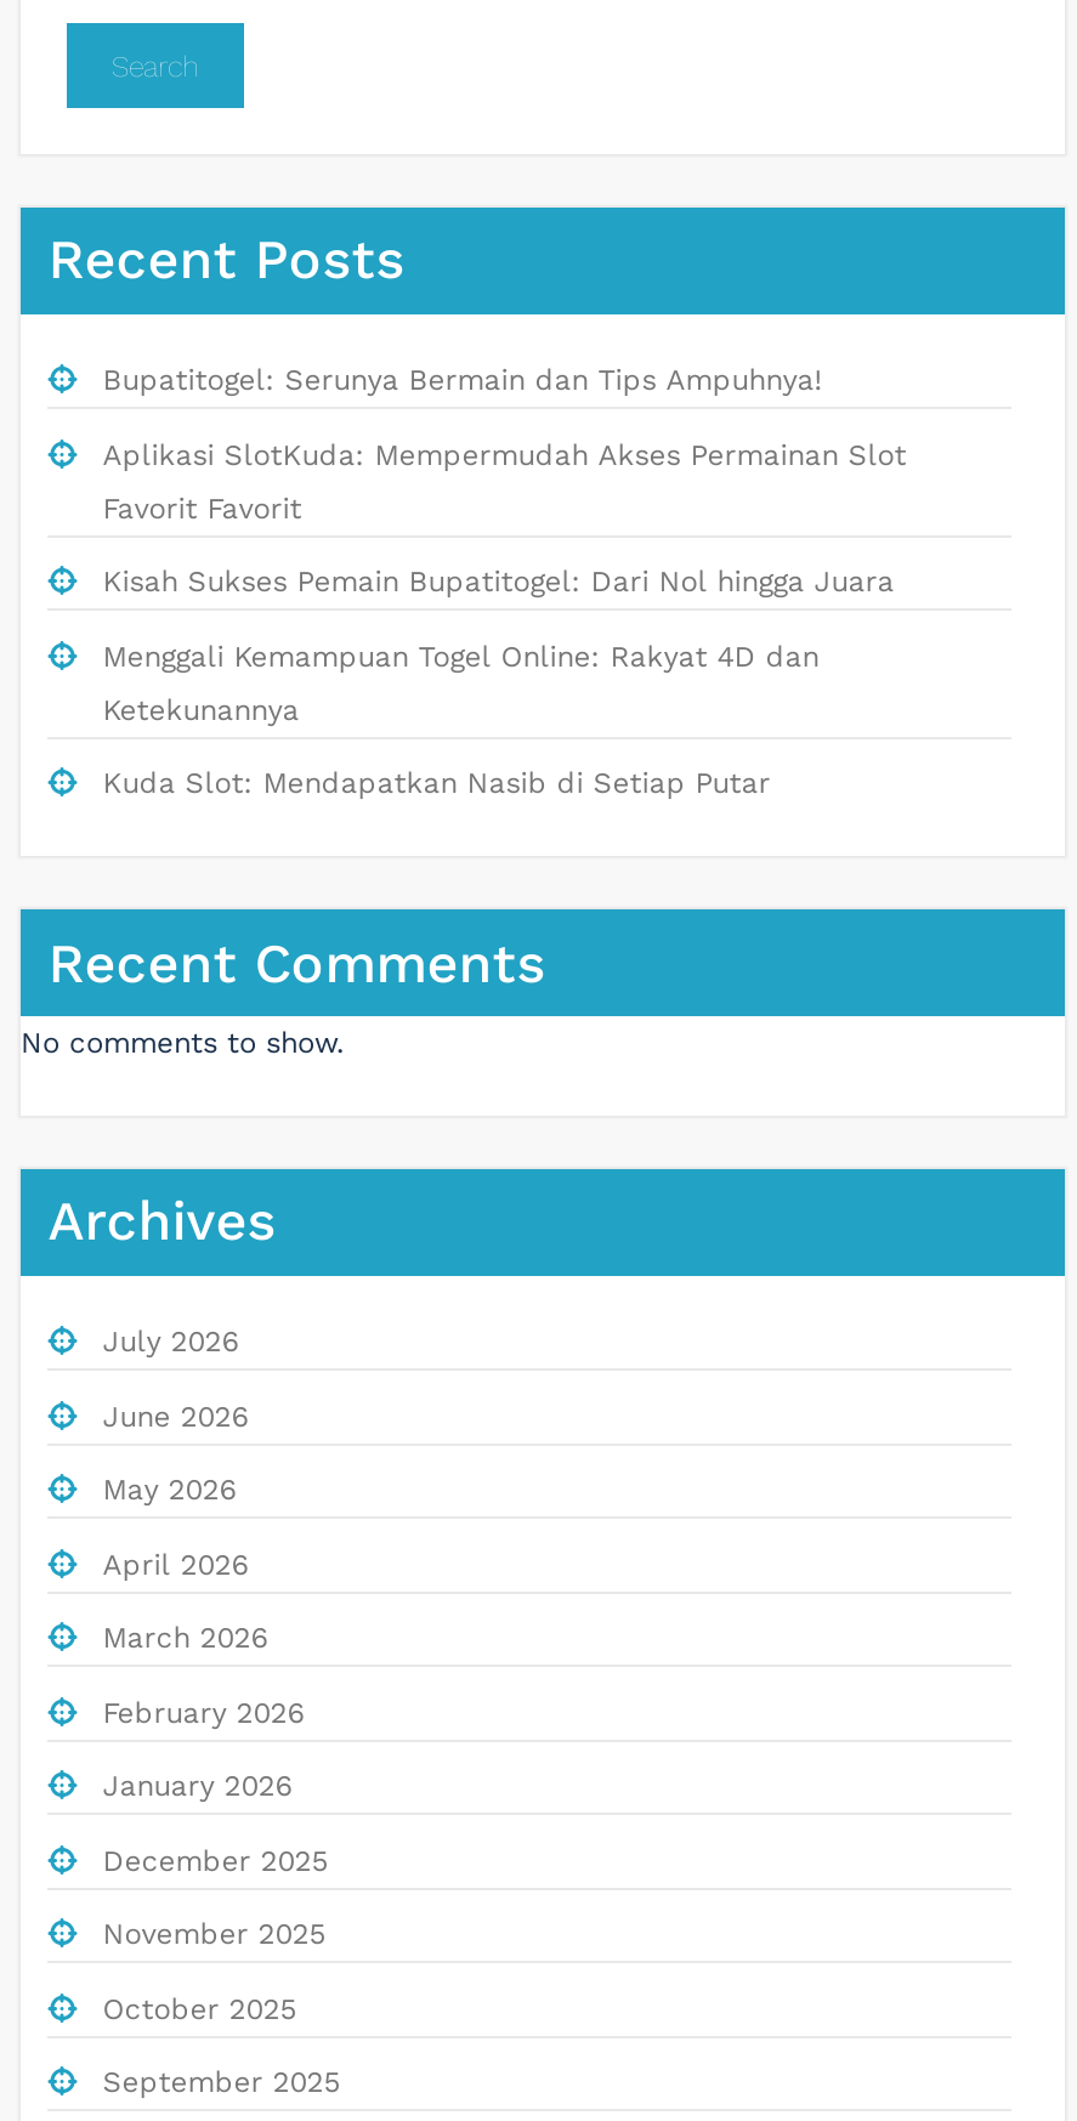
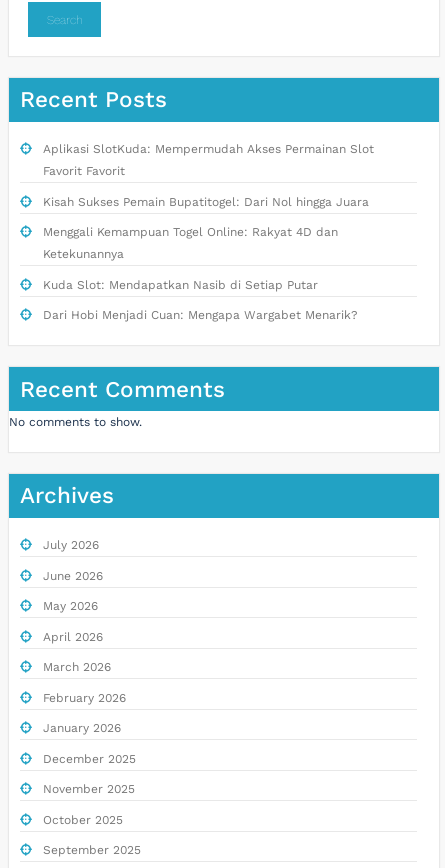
[103,363,822,397] Bupatitogel: Serunya Bermain dan Tips Ampuhnya! -> none
moved [103,438,907,801] -> [43,142,374,292]: Aplikasi SlotKuda: Mempermudah Akses Permainan Slot | Favorit Favorit | Kisah Sukses Pemain Bupatitogel: Dari Nol hingga Juara | Menggali Kemampuan Togel Online: Rakyat 4D dan | Ketekunannya | Kuda Slot: Mendapatkan Nasib di Setiap Putar
none -> [43,308,358,322] Dari Hobi Menjadi Cuan: Mengapa Wargabet Menarik?

